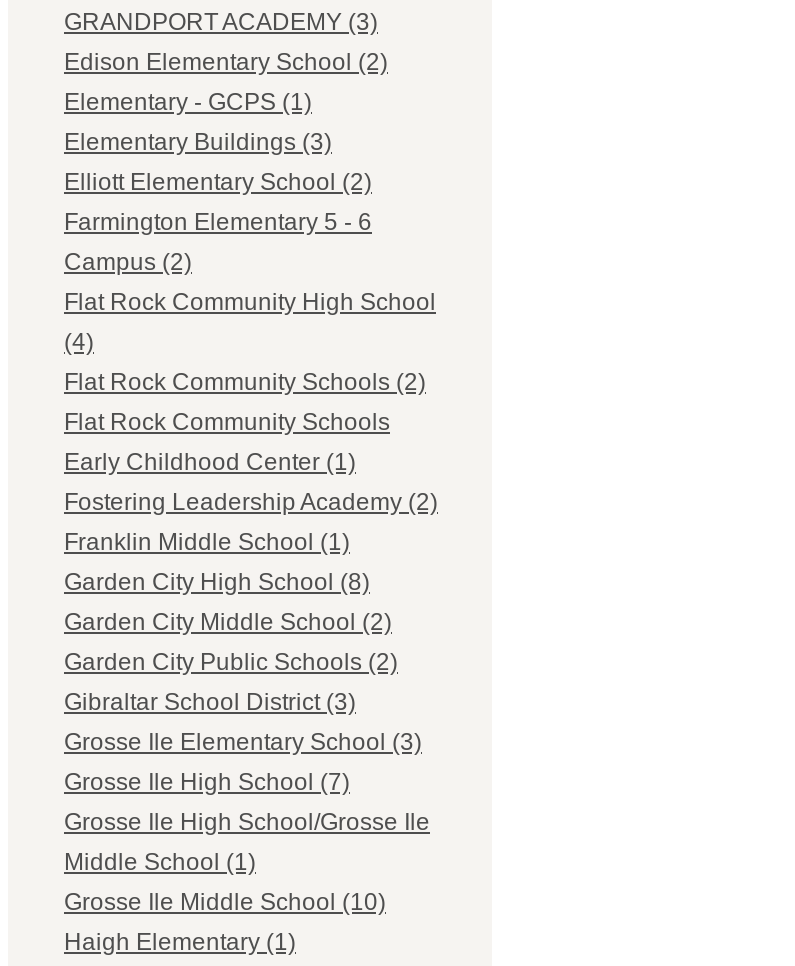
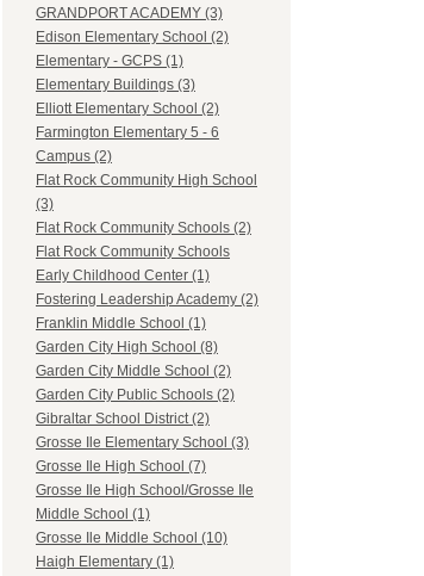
[64,329,94,357] (4) -> [36,196,54,213] (3)
[64,689,356,717] Gibraltar School District (3) -> [36,411,210,427] Gibraltar School District (2)

